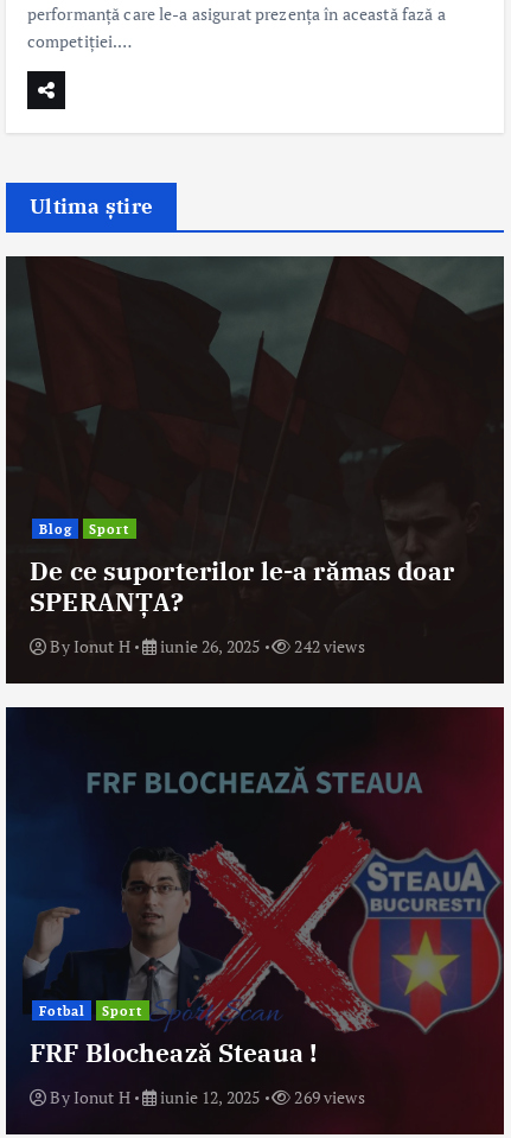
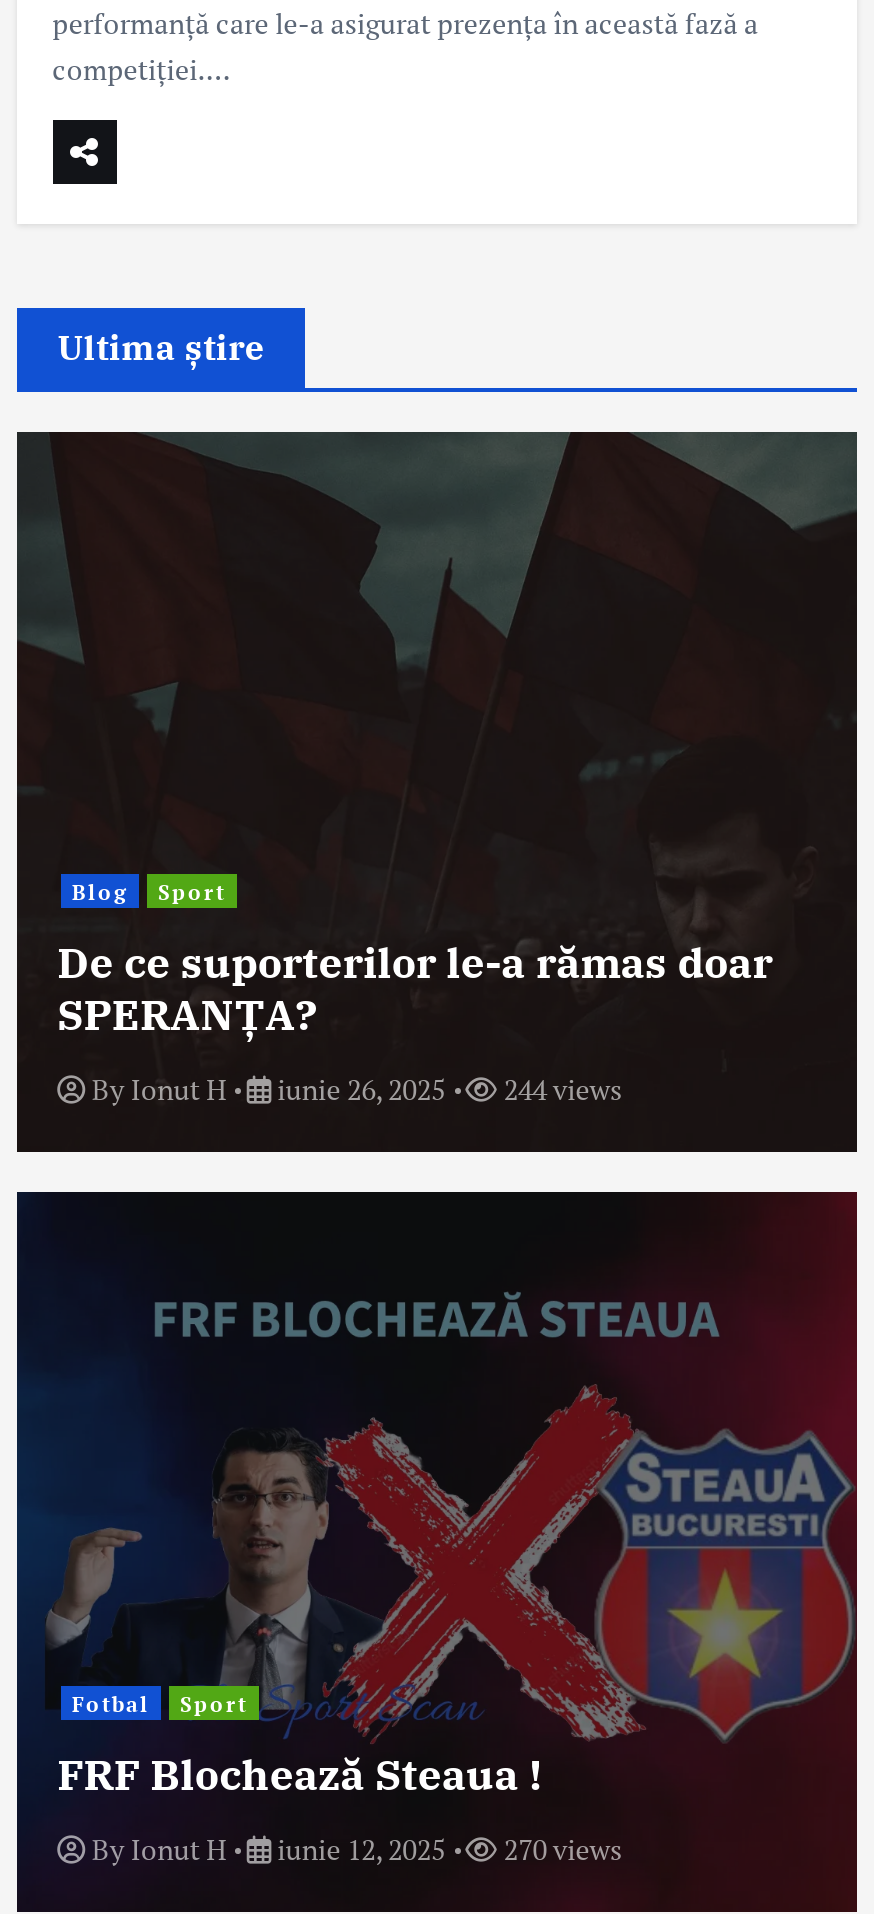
[46,635,365,657] By Ionut H iunie 26, 2025 242 views -> [85,1070,622,1108] By Ionut H iunie 26, 2025 244 views
[46,1086,365,1108] By Ionut H iunie 12, 2025 269 views -> [85,1830,622,1868] By Ionut H iunie 12, 2025 270 views

